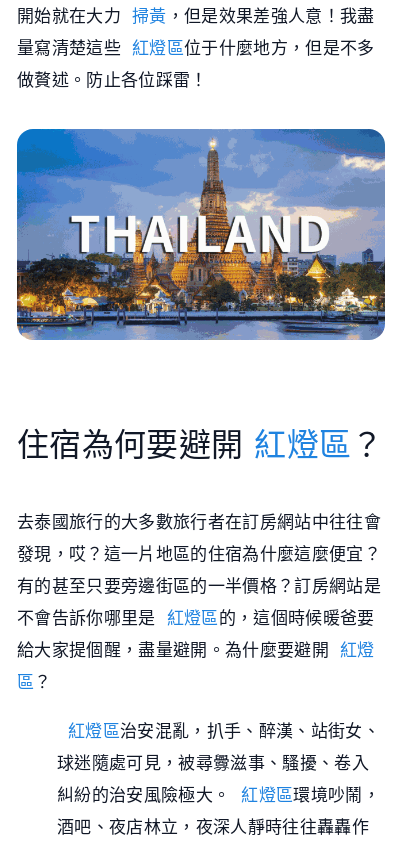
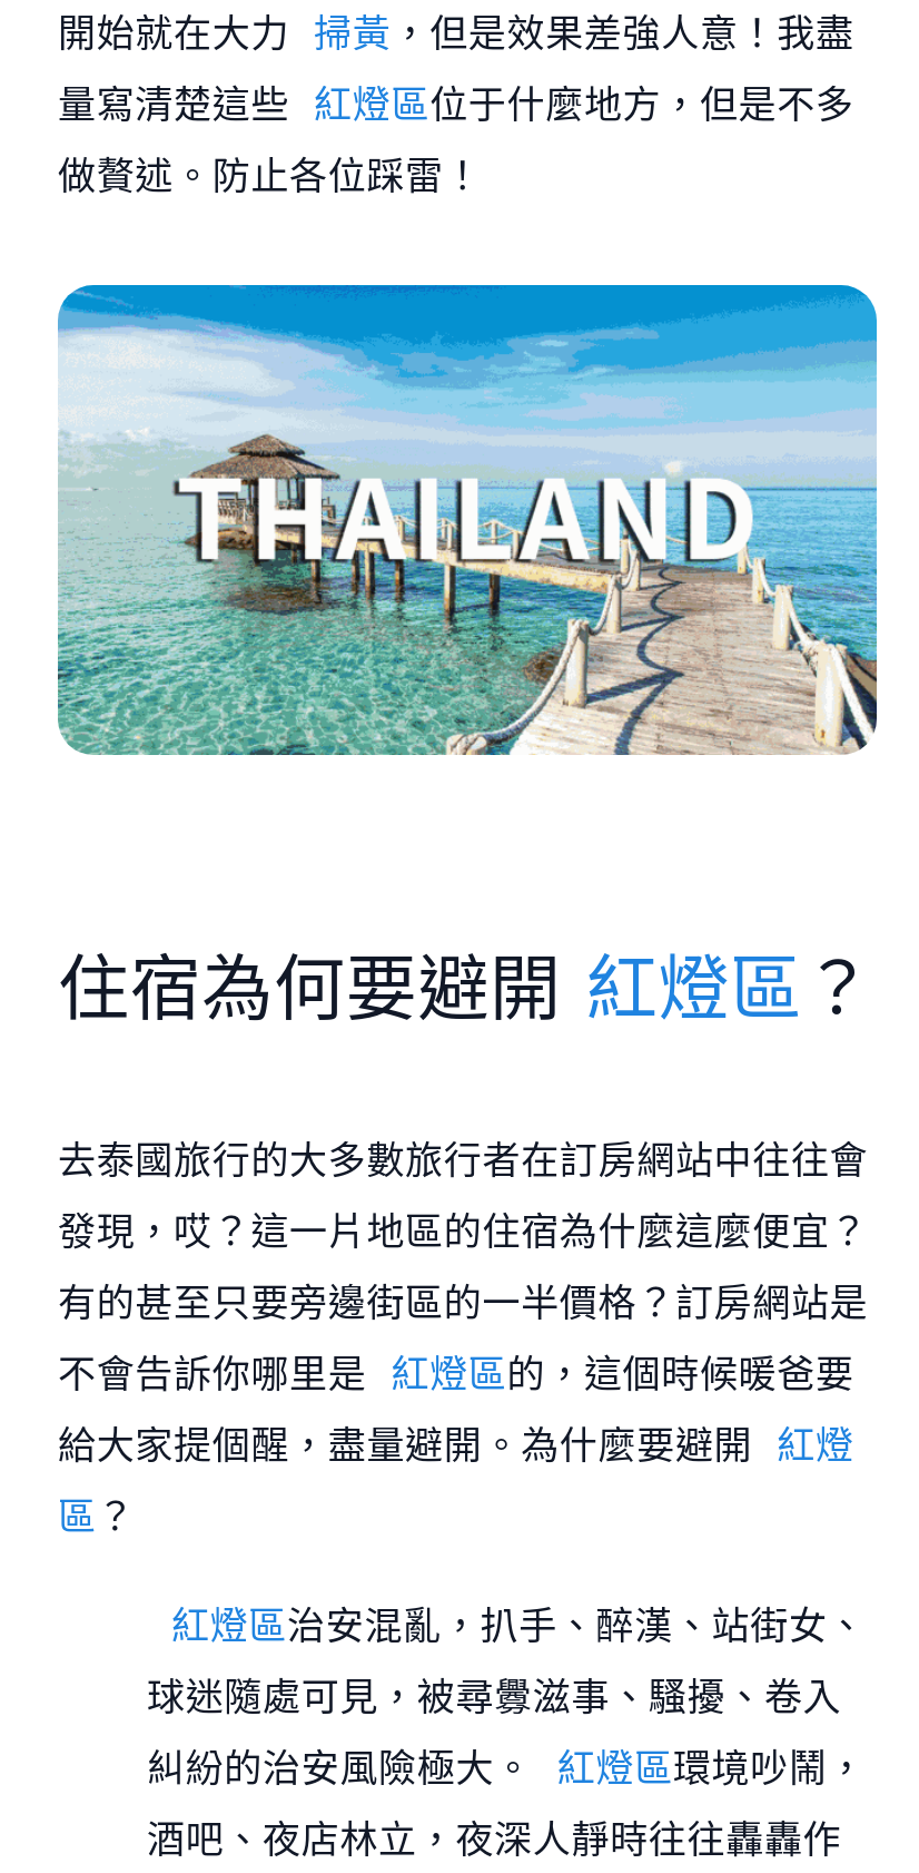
[16,128,386,341] [image] -> [56,283,879,757] [image]

